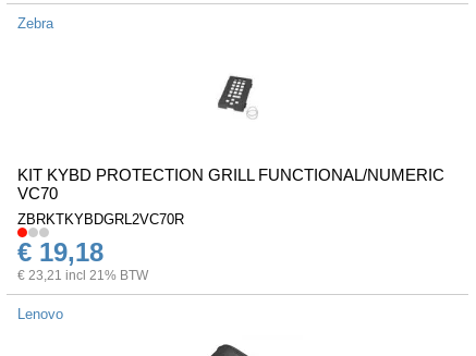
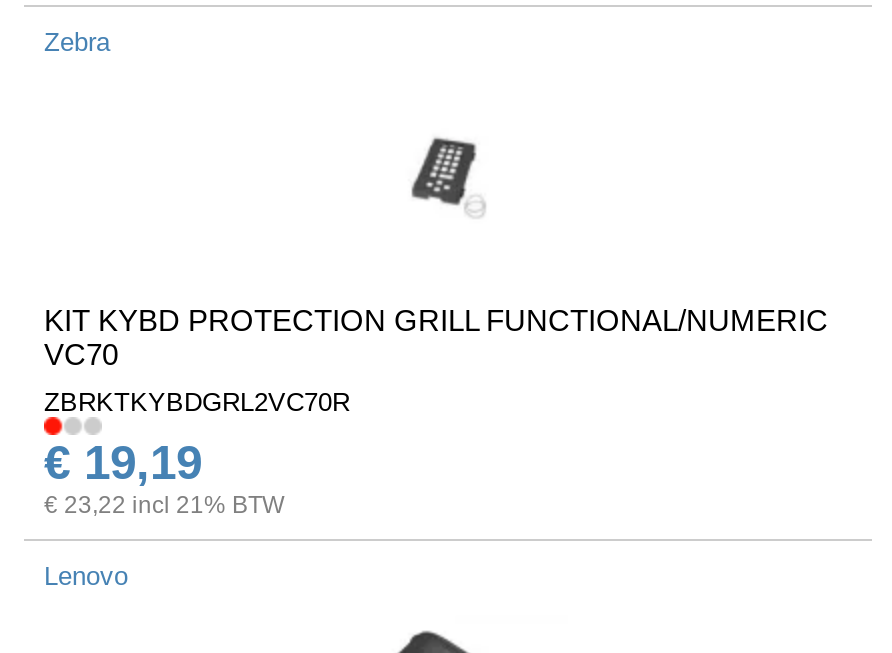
[17,237,103,267] € 19,18 -> [44,435,202,489] € 19,19
[17,268,148,283] € 23,21 incl 21% BTW -> [44,491,284,519] € 23,22 incl 21% BTW

